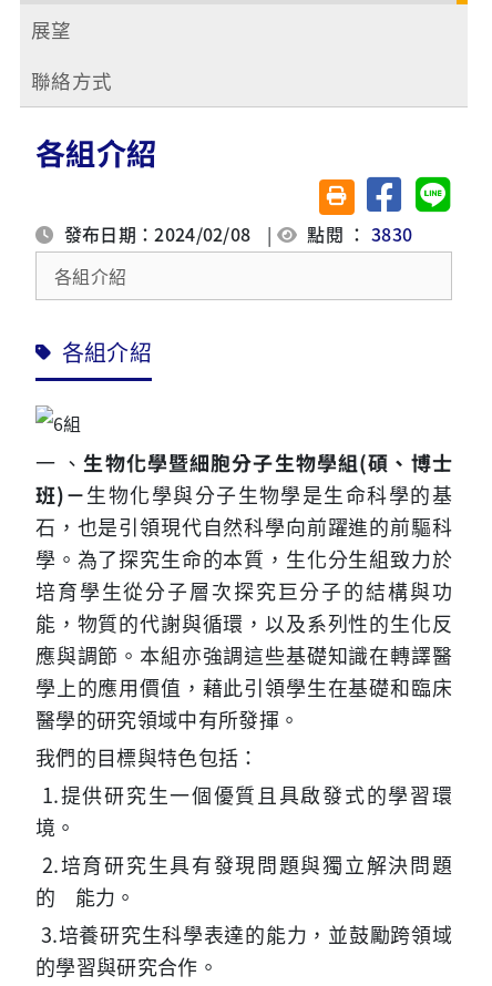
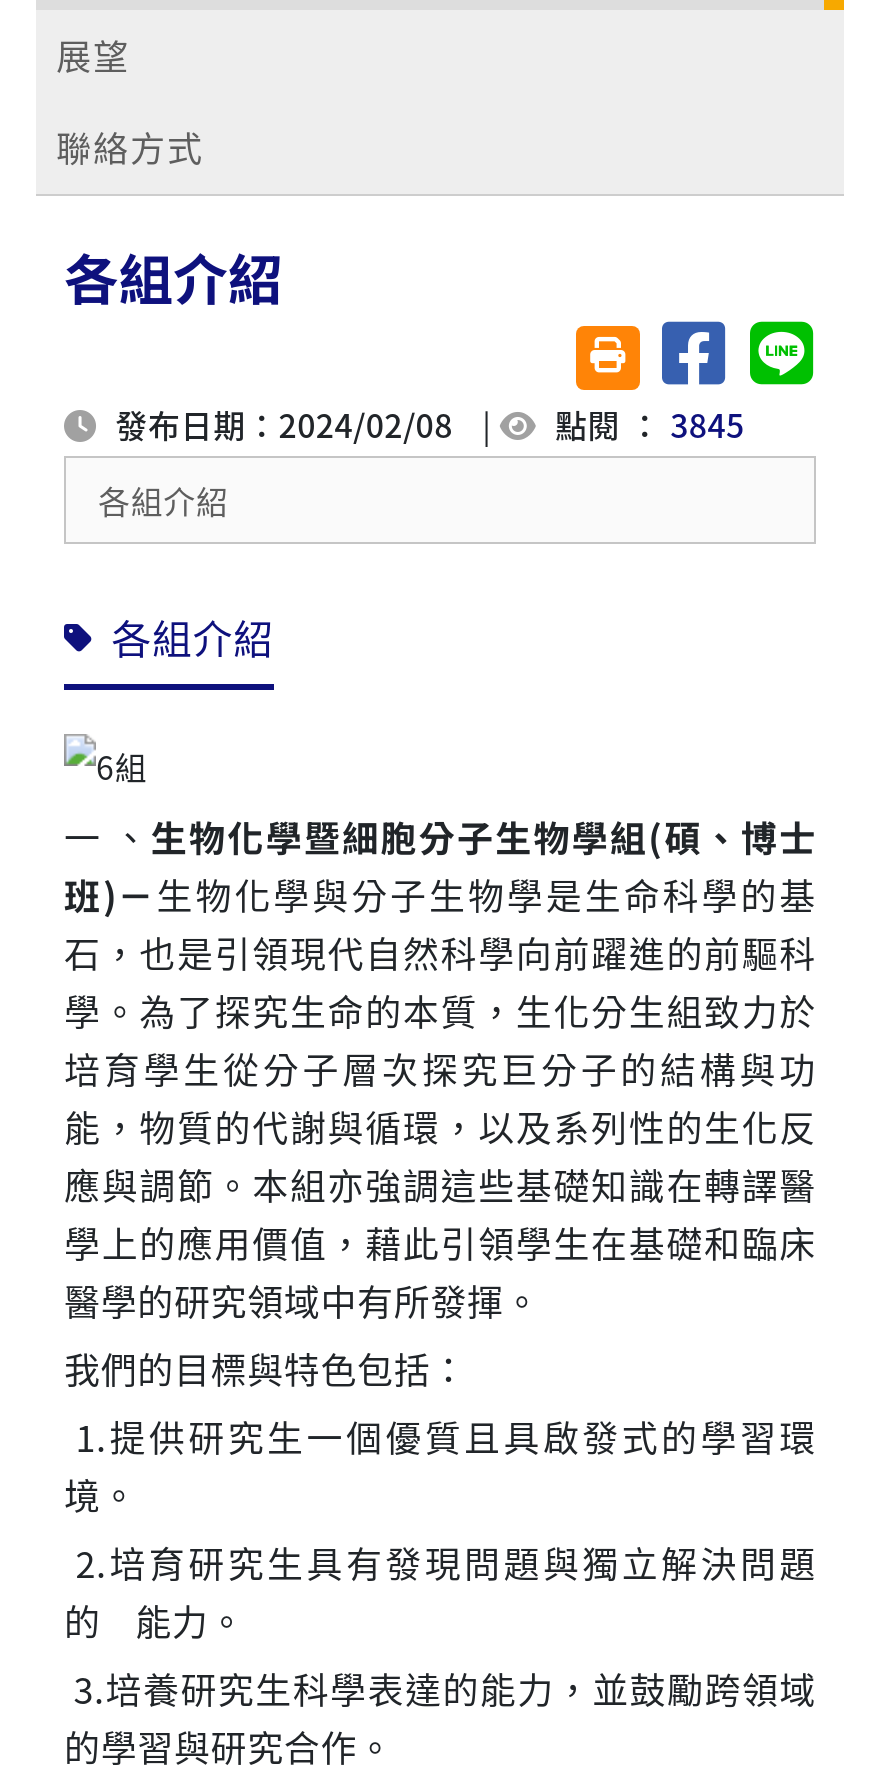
[303,220,413,247] 點閱 ：3830 -> [546,400,745,448] 點閱 ：3845

